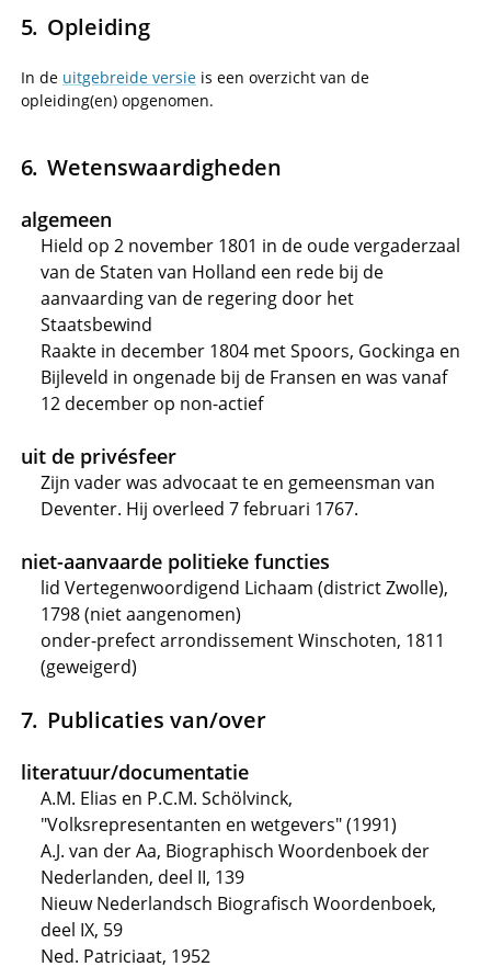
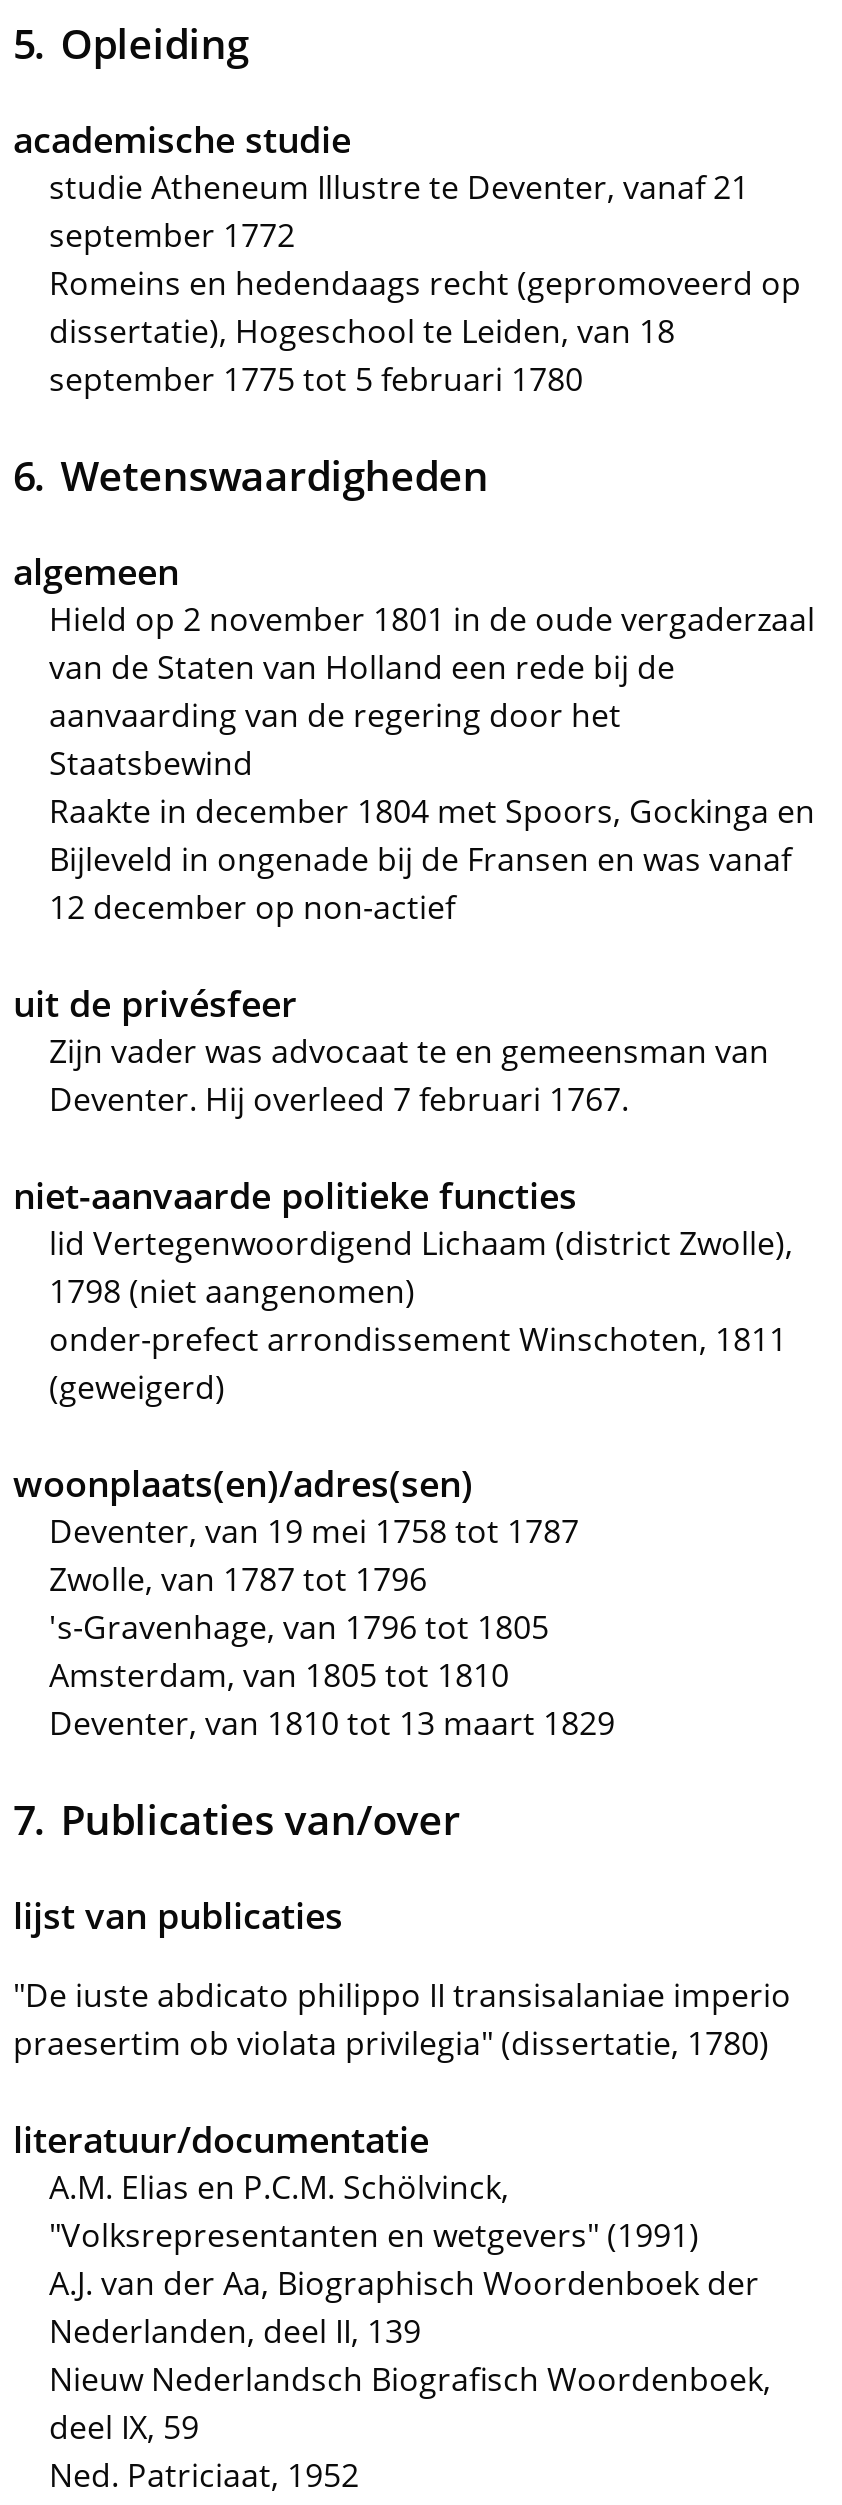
[21,67,369,111] In de uitgebreide versie is een overzicht van de | opleiding(en) opgenomen. -> [13,115,801,401] academische studie | studie Atheneum Illustre te Deventer, vanaf 21 | september 1772 | Romeins en hedendaags recht (gepromoveerd op | dissertatie), Hogeschool te Leiden, van 18 | september 1775 tot 5 februari 1780
none -> [13,1459,615,1745] woonplaats(en)/adres(sen) | Deventer, van 19 mei 1758 tot 1787 | Zwolle, van 1787 tot 1796 | 's-Gravenhage, van 1796 tot 1805 | Amsterdam, van 1805 tot 1810 | Deventer, van 1810 tot 13 maart 1829
none -> [13,1891,791,2065] lijst van publicaties | "De iuste abdicato philippo II transisalaniae imperio | praesertim ob violata privilegia" (dissertatie, 1780)

